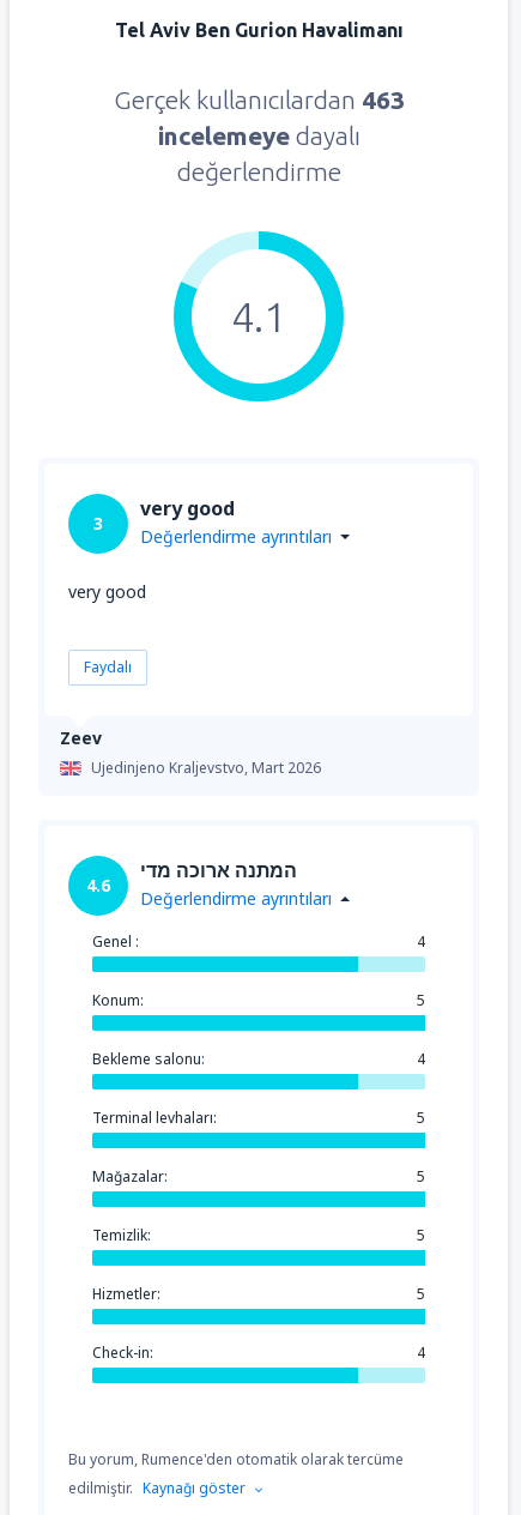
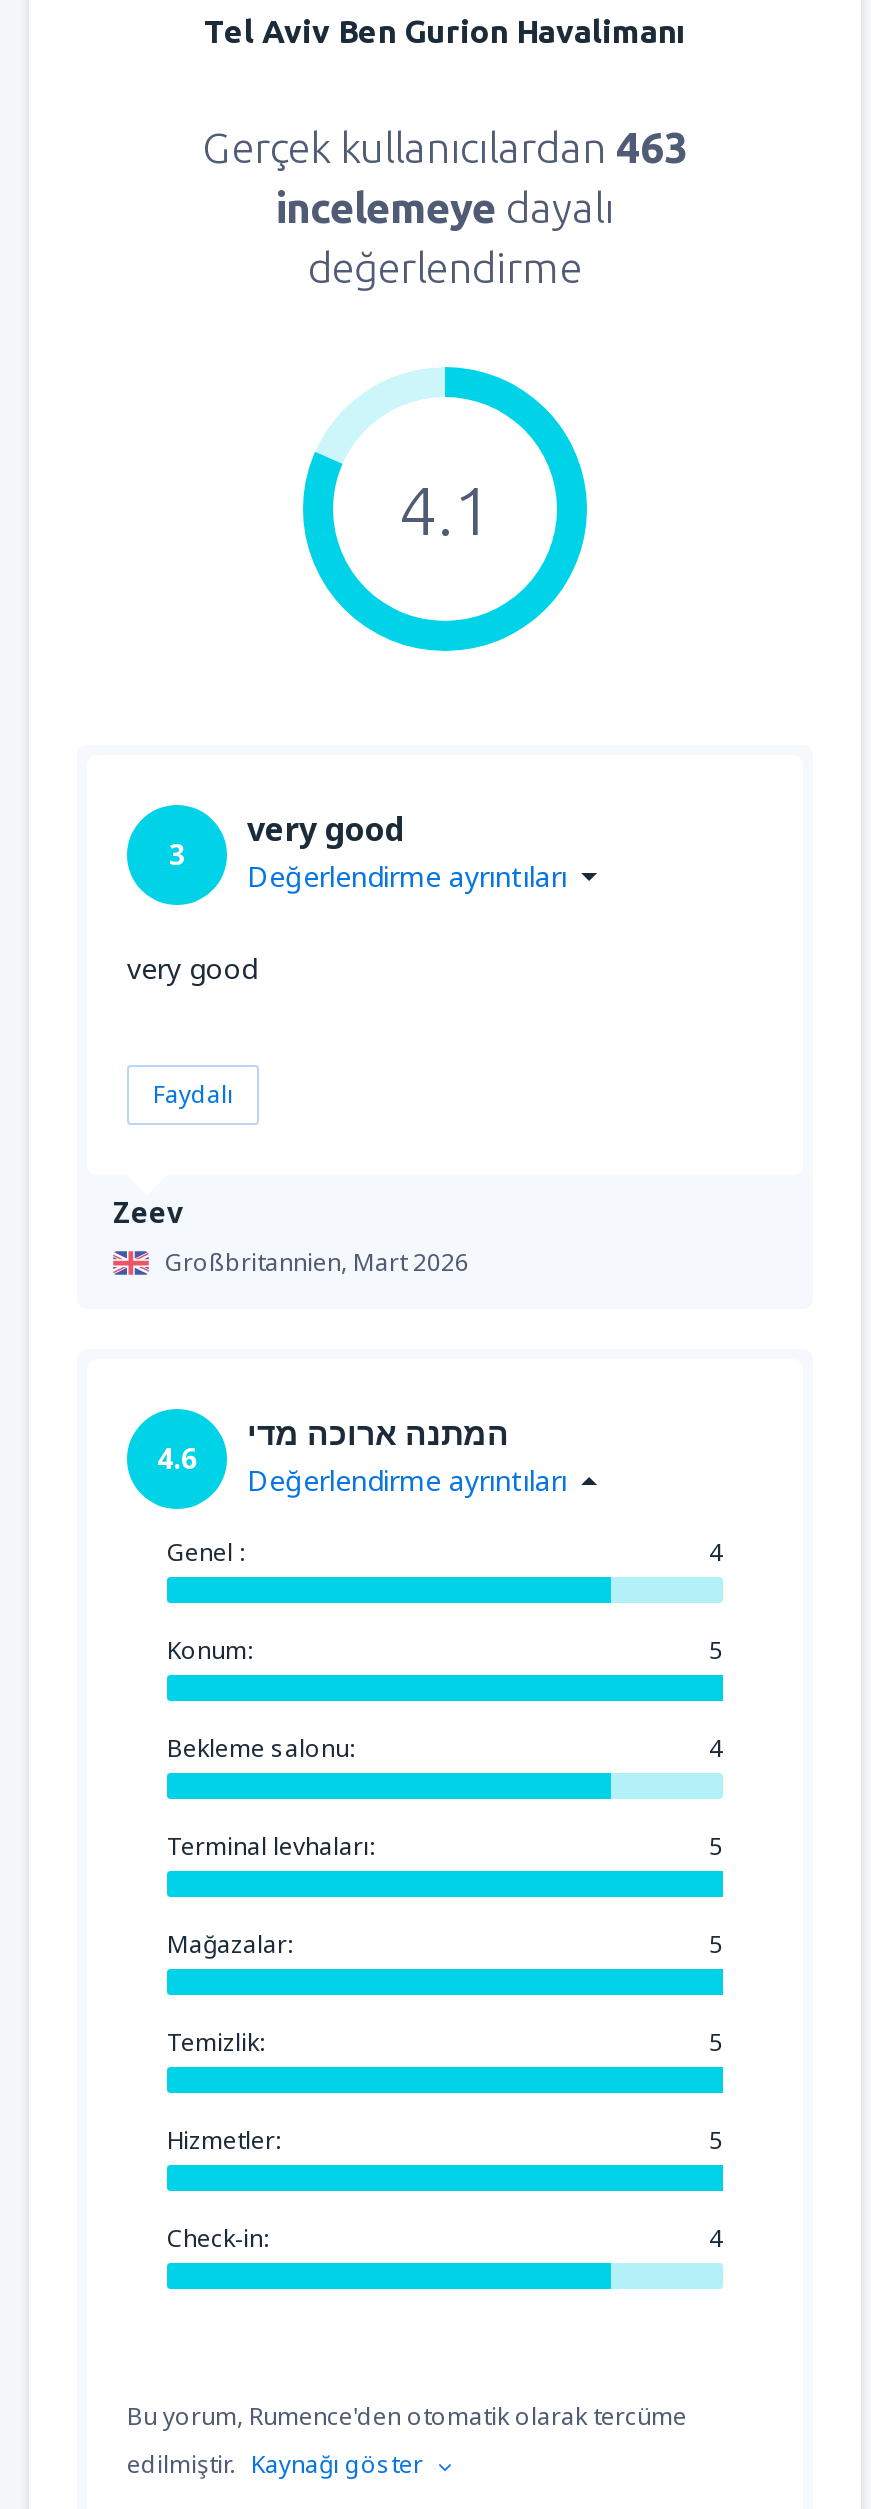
[91,757,321,777] Ujedinjeno Kraljevstvo, Mart 2026 -> [165,1244,469,1278] Großbritannien, Mart 2026

